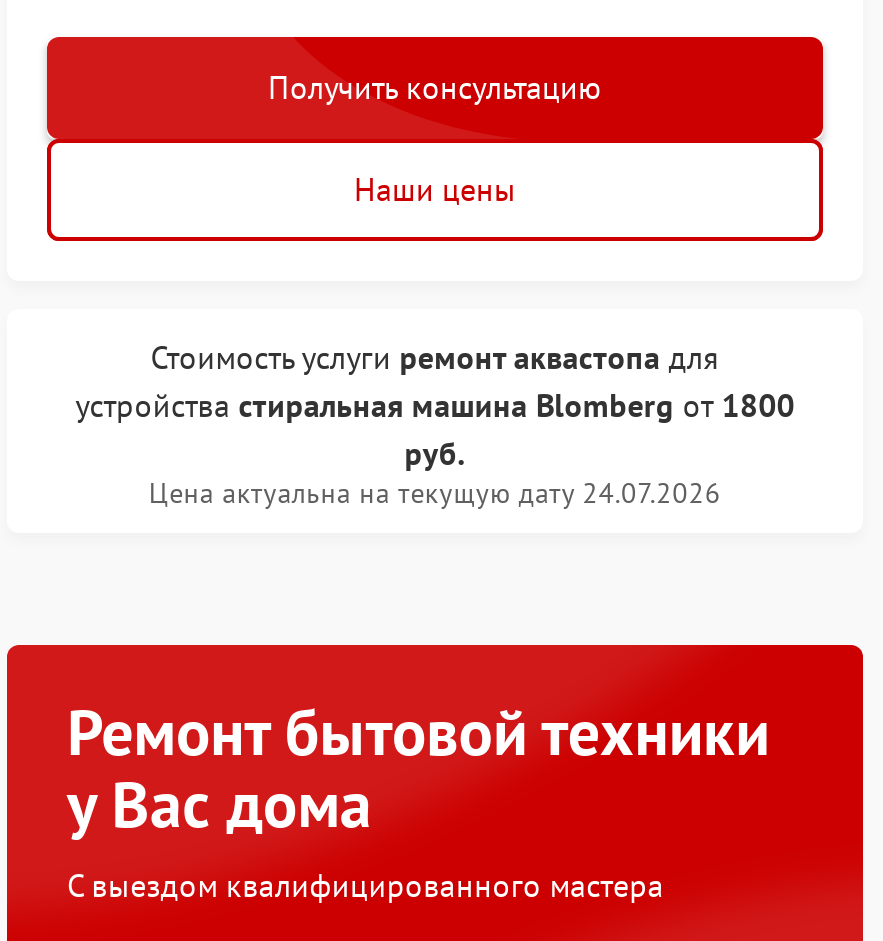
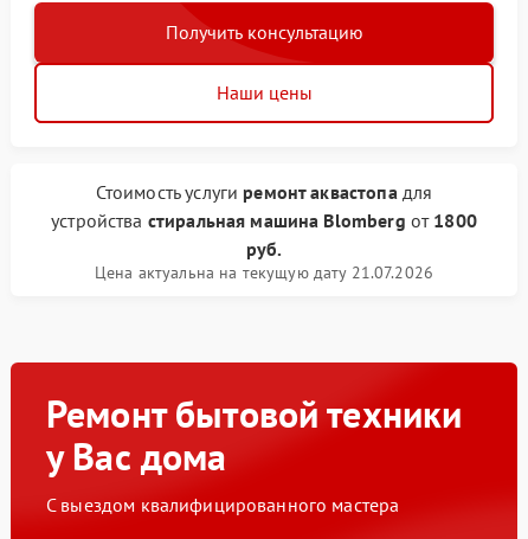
[149,475,721,511] Цена актуальна на текущую дату 24.07.2026 -> [95,262,433,283] Цена актуальна на текущую дату 21.07.2026

